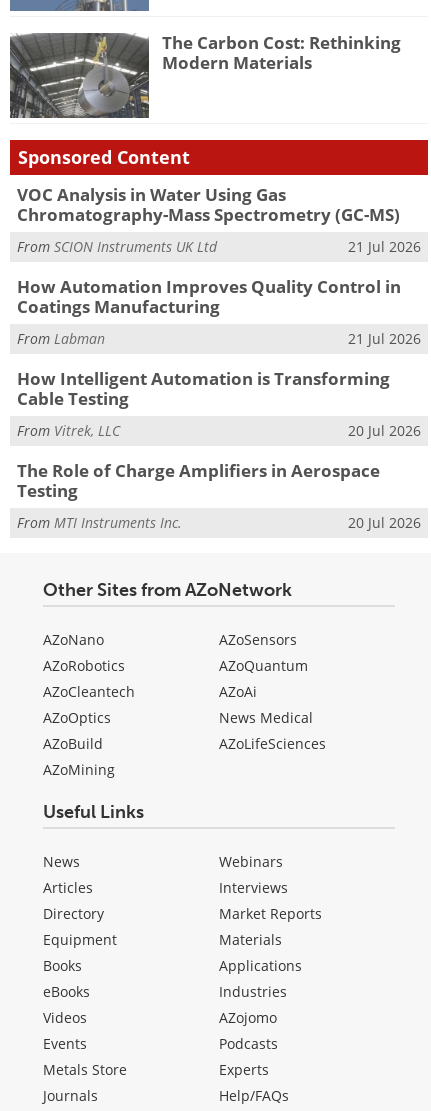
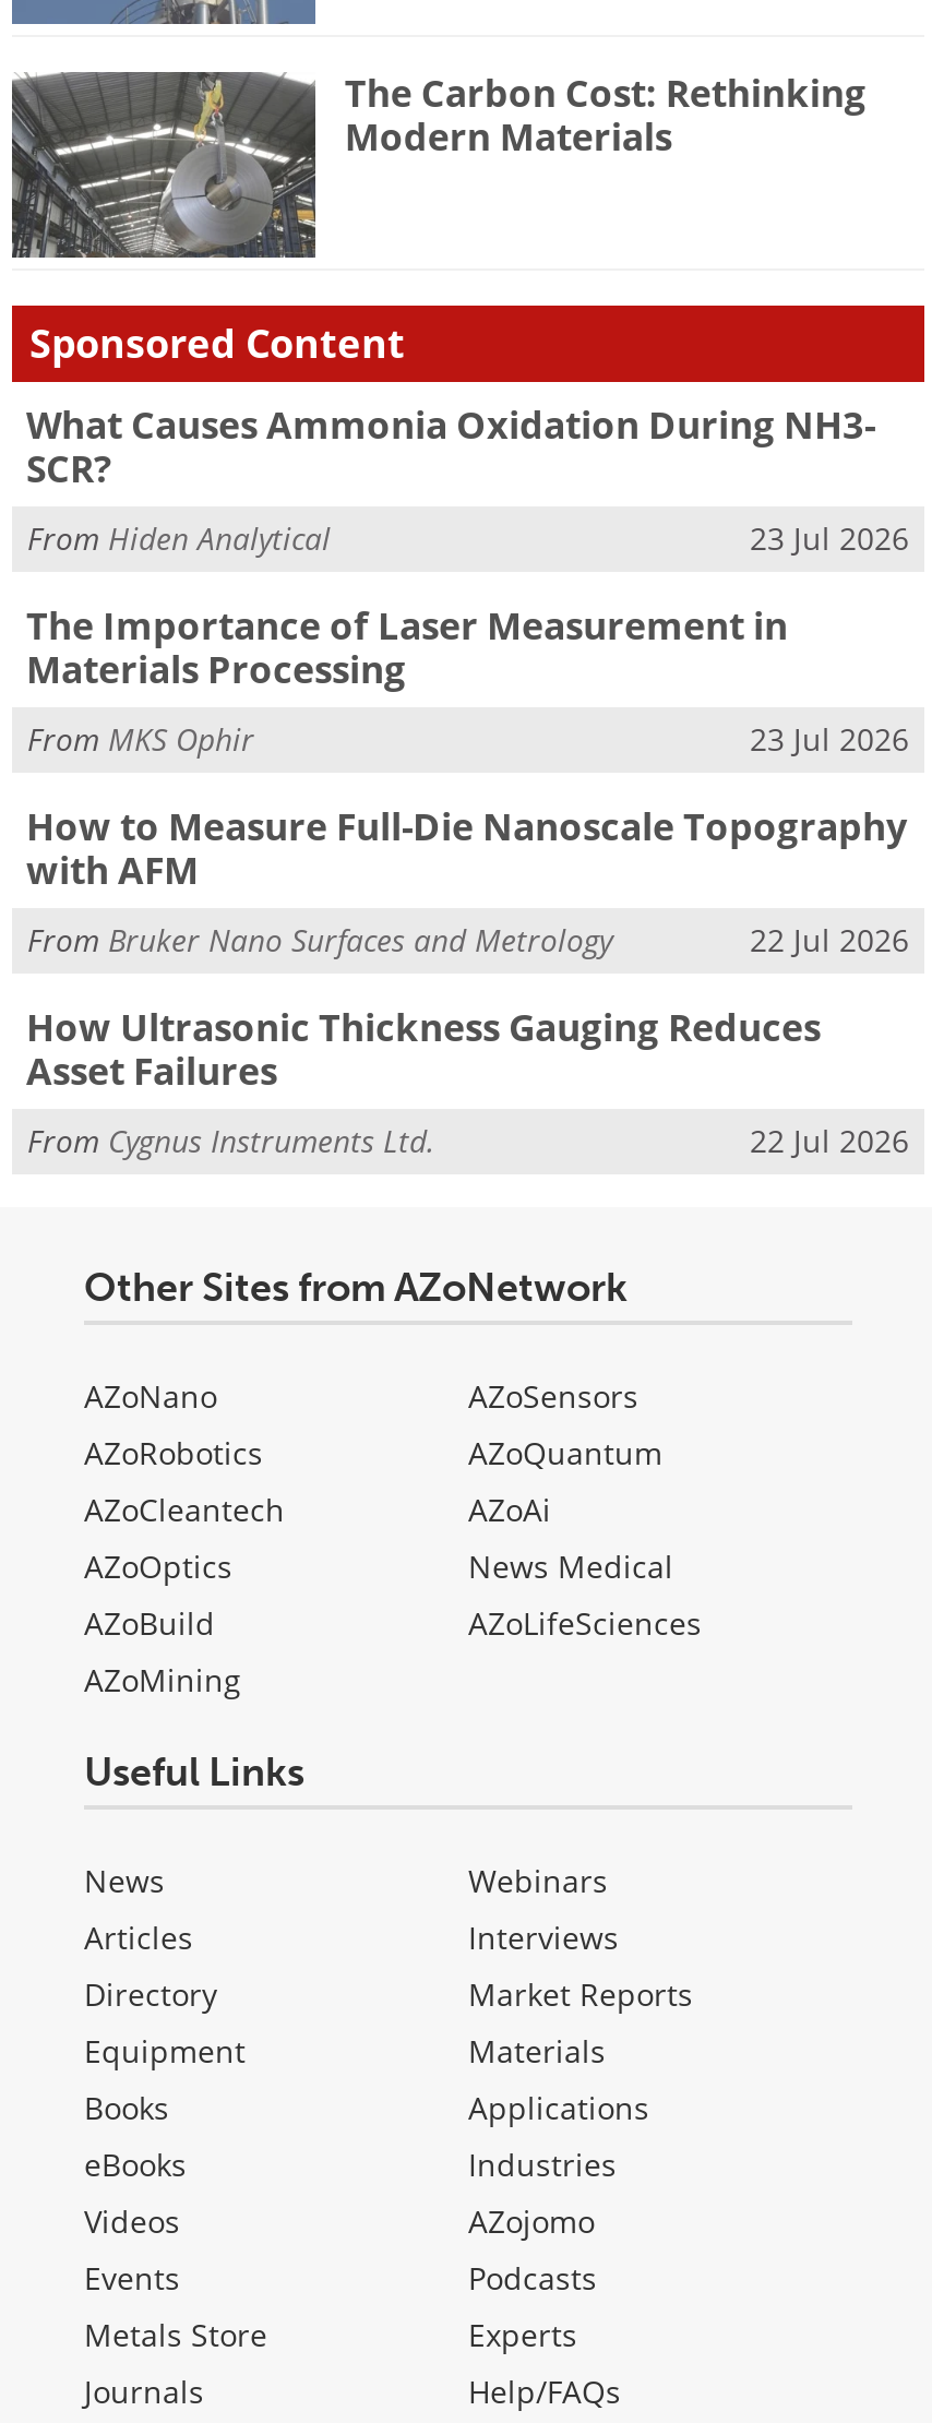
[16,183,399,226] VOC Analysis in Water Using Gas | Chromatography-Mass Spectrometry (GC-MS) -> [26,399,875,493] What Causes Ammonia Oxidation During NH3- | SCR?
[17,236,421,255] From SCION Instruments UK Ltd | 21 Jul 2026 -> [27,516,909,558] From Hiden Analytical | 23 Jul 2026
[16,275,400,318] How Automation Improves Quality Control in | Coatings Manufacturing -> [26,601,788,694] The Importance of Laser Measurement in | Materials Processing
[17,329,421,348] From Labman | 21 Jul 2026 -> [27,717,909,759] From MKS Ophir | 23 Jul 2026
[16,367,389,410] How Intelligent Automation is Transforming | Cable Testing -> [26,802,908,895] How to Measure Full-Die Nanoscale Topography | with AFM
[17,421,421,440] From Vitrek, LLC | 20 Jul 2026 -> [27,918,909,960] From Bruker Nano Surfaces and Metrology | 22 Jul 2026
[16,459,379,502] The Role of Charge Amplifiers in Aerospace | Testing -> [26,1003,821,1096] How Ultrasonic Thickness Gauging Reduces | Asset Failures
[17,513,421,532] From MTI Instruments Inc. | 20 Jul 2026 -> [27,1119,909,1161] From Cygnus Instruments Ltd. | 22 Jul 2026

